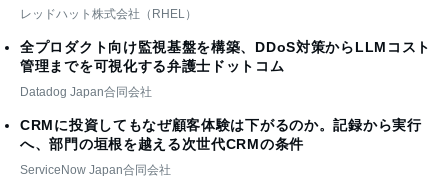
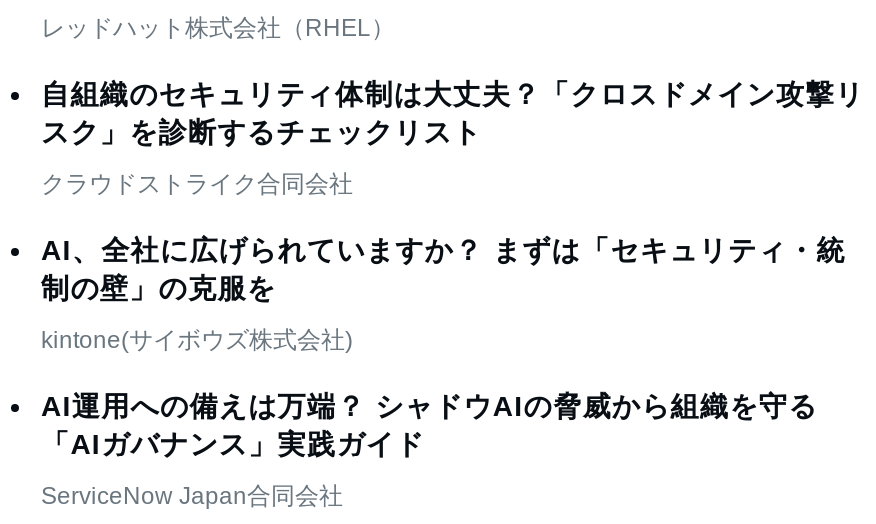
[20,39,431,152] 全プロダクト向け監視基盤を構築、DDoS対策からLLMコスト | 管理までを可視化する弁護士ドットコム | Datadog Japan合同会社 | CRMに投資してもなぜ顧客体験は下がるのか。記録から実行 | へ、部門の垣根を越える次世代CRMの条件 -> [41,78,864,460] 自組織のセキュリティ体制は大丈夫？「クロスドメイン攻撃リ | スク」を診断するチェックリスト | クラウドストライク合同会社 | AI、全社に広げられていますか？ まずは「セキュリティ・統 | 制の壁」の克服を | kintone(サイボウズ株式会社) | AI運用への備えは万端？ シャドウAIの脅威から組織を守る | 「AIガバナンス」実践ガイド

